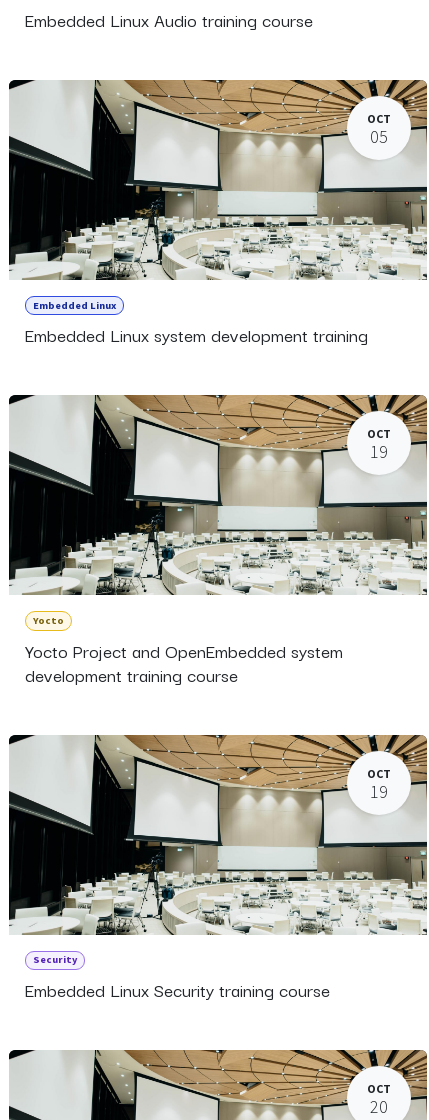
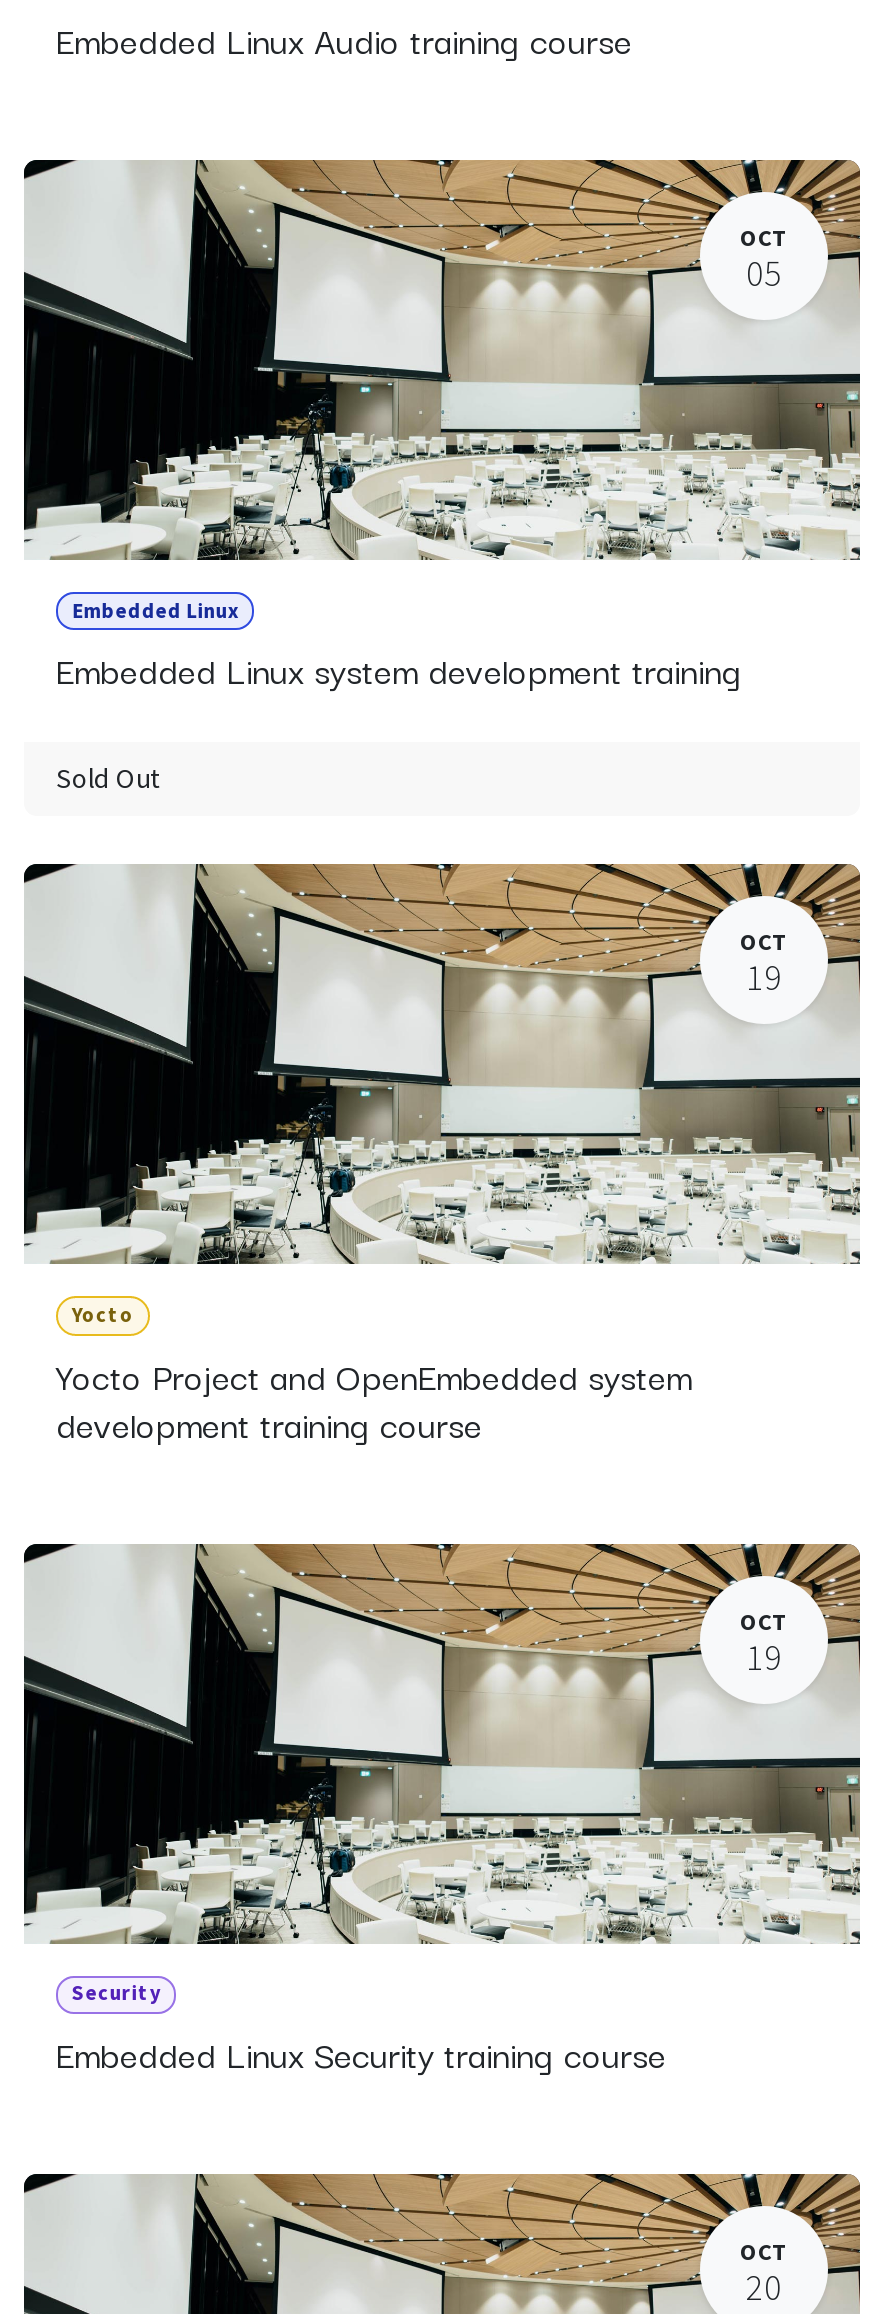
none -> [56,760,160,796] Sold Out

